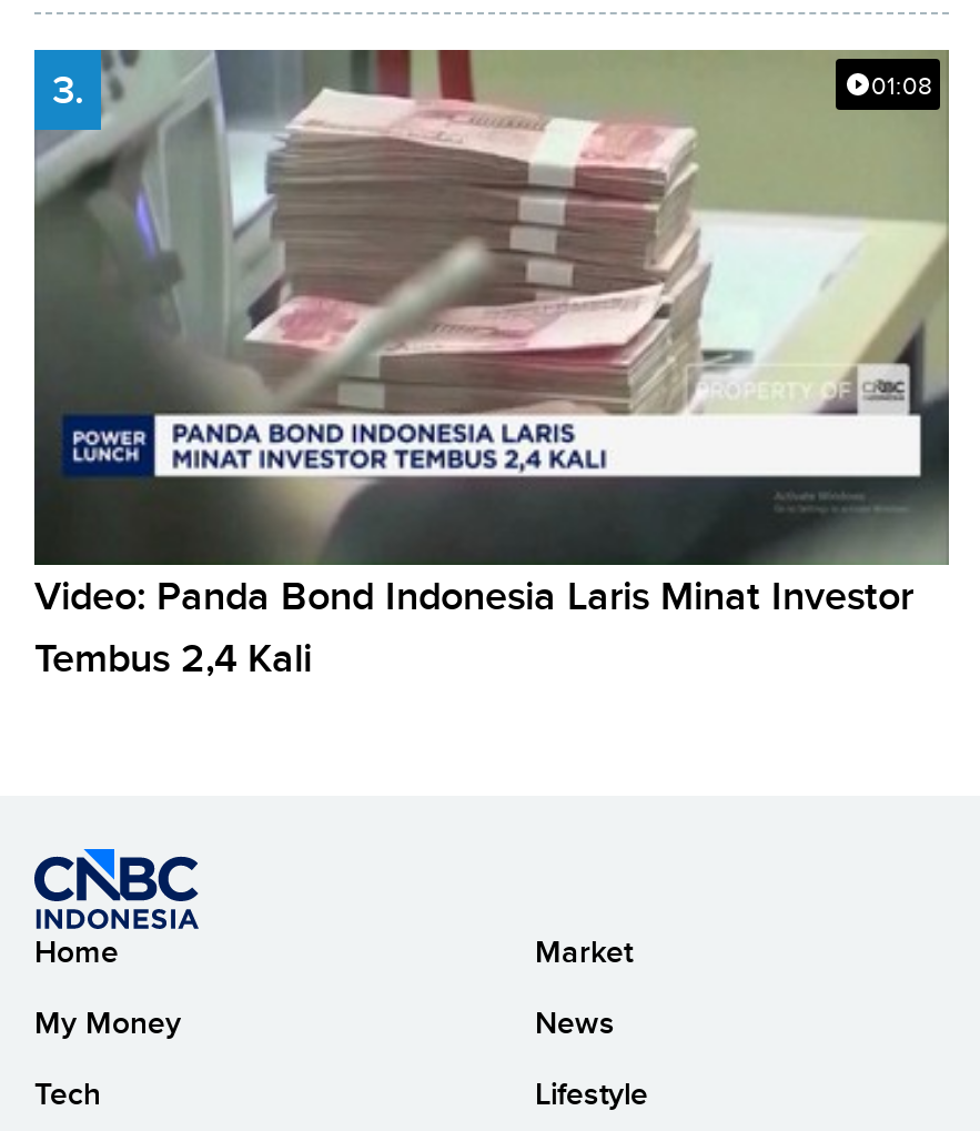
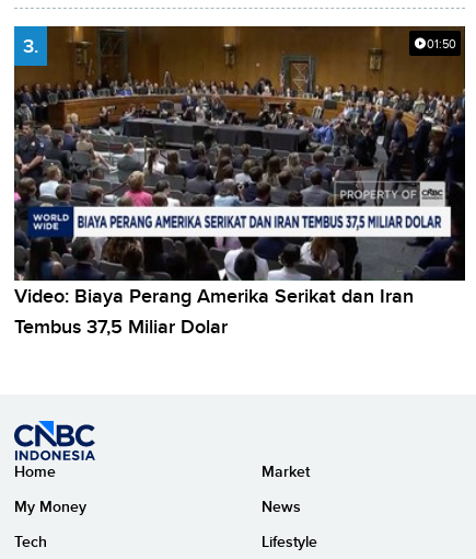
[32,48,951,556] [image] | 01:08 -> [13,25,466,279] [image] | 01:50
[34,573,913,680] Video: Panda Bond Indonesia Laris Minat Investor | Tembus 2,4 Kali -> [14,285,414,337] Video: Biaya Perang Amerika Serikat dan Iran | Tembus 37,5 Miliar Dolar

